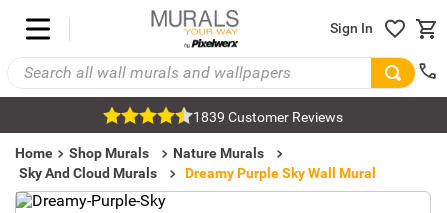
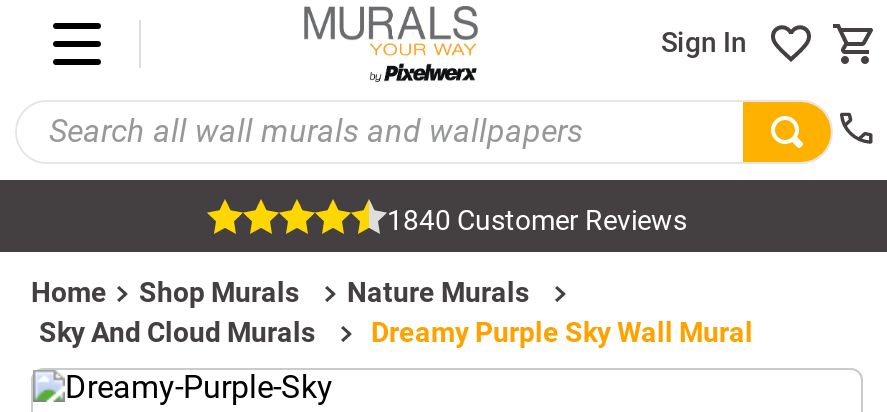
[193,109,343,125] 1839 Customer Reviews -> [387,204,687,236] 1840 Customer Reviews

